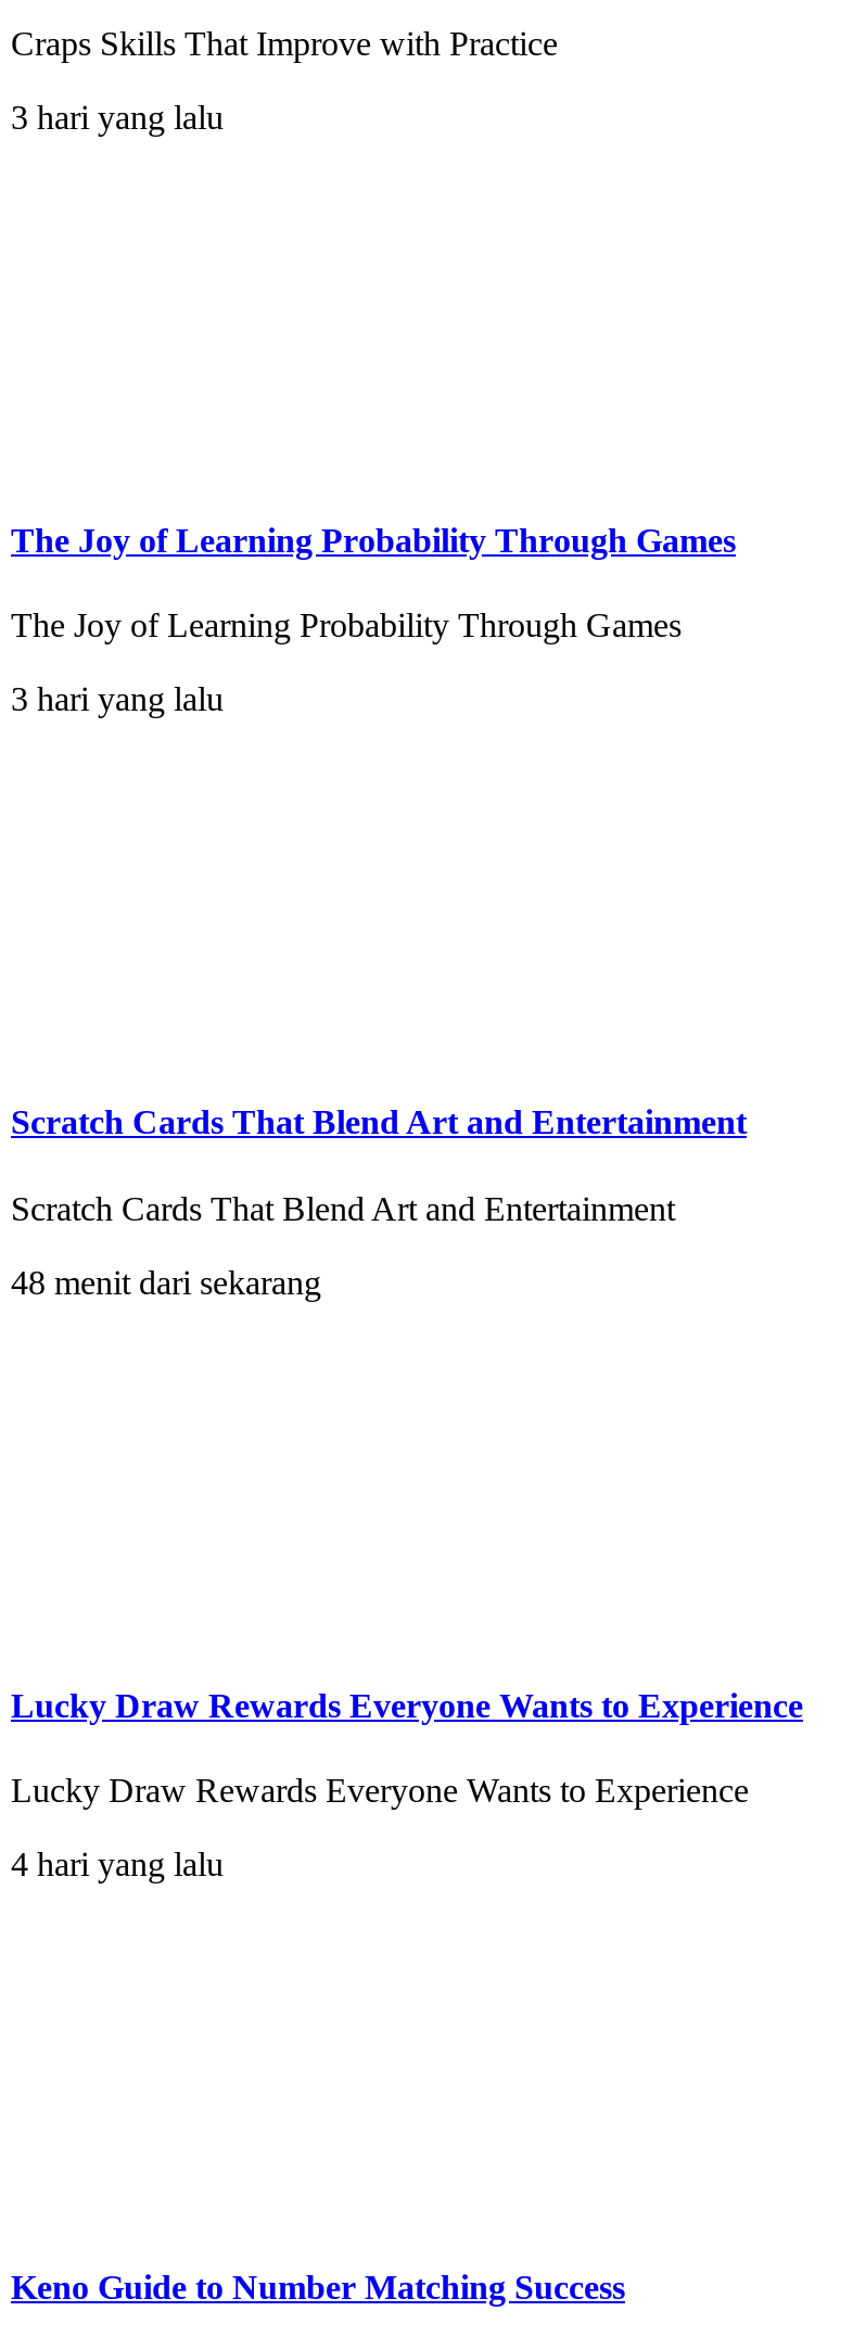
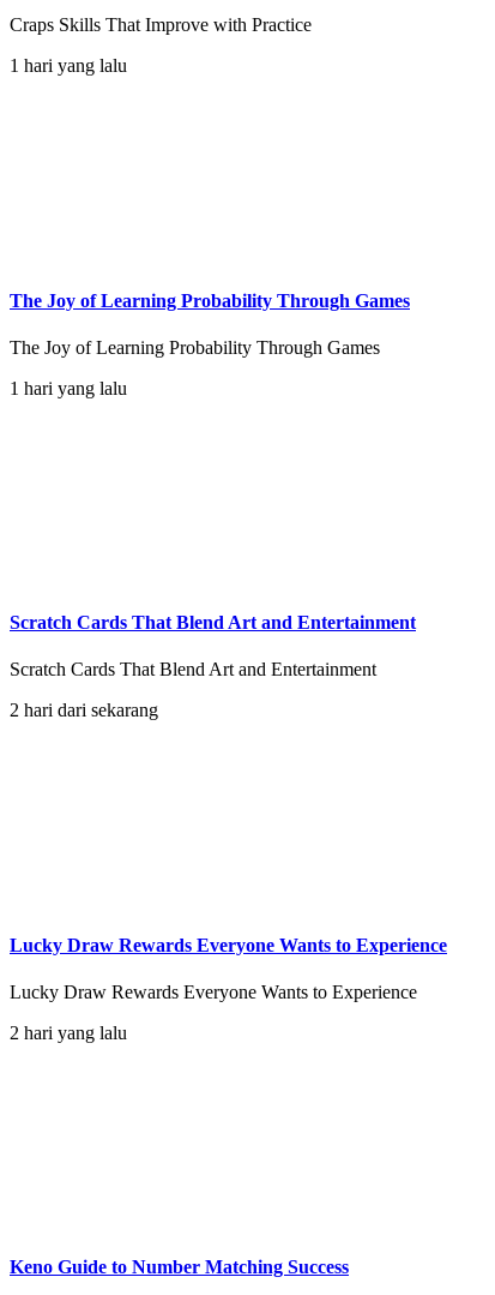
[11,97,224,134] 3 hari yang lalu -> [10,56,127,76] 1 hari yang lalu
[11,680,224,717] 3 hari yang lalu -> [10,378,127,398] 1 hari yang lalu
[11,1263,321,1300] 48 menit dari sekarang -> [10,700,158,721] 2 hari dari sekarang
[11,1845,224,1882] 4 hari yang lalu -> [10,1022,127,1043] 2 hari yang lalu

